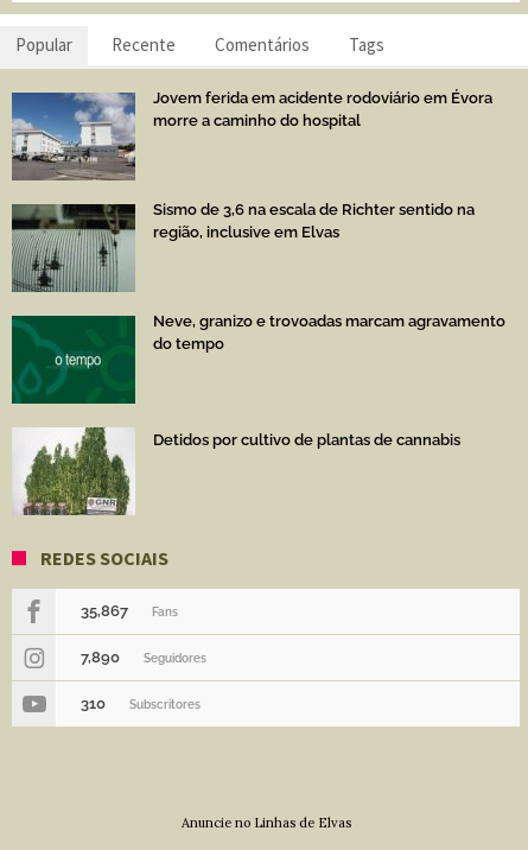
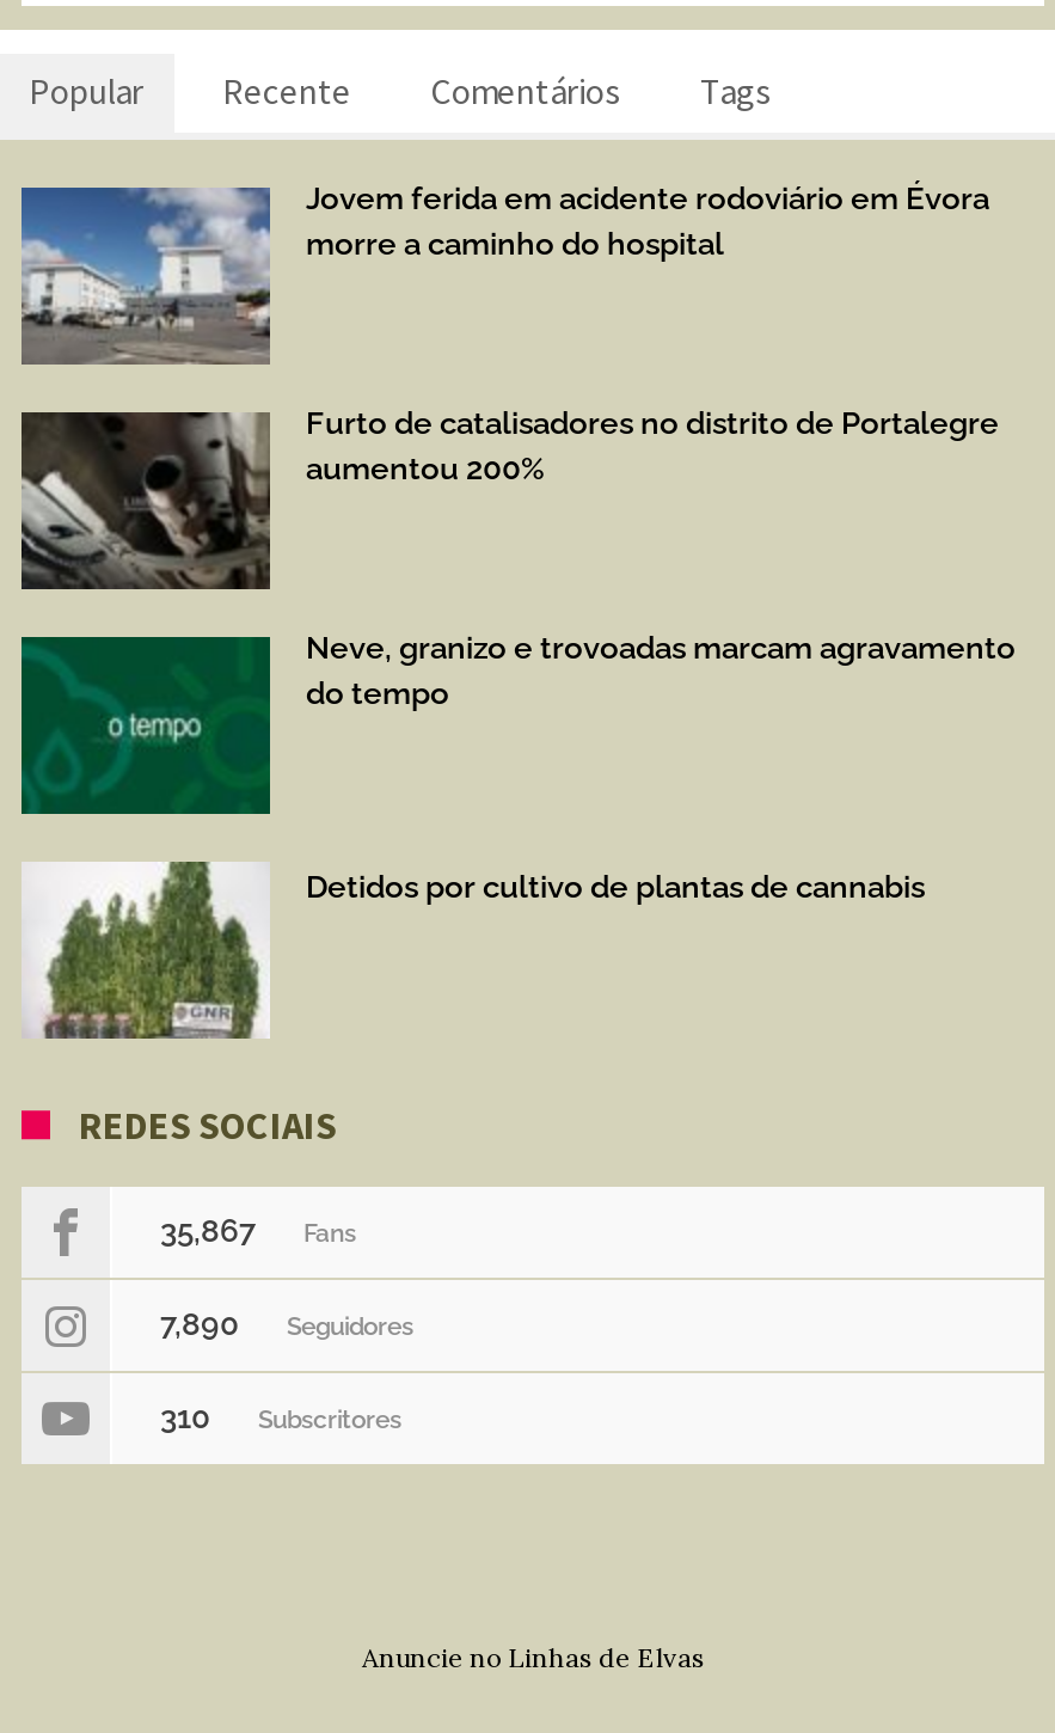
[12,201,475,292] [image] | Sismo de 3,6 na escala de Richter sentido na | região, inclusive em Elvas -> [22,405,999,592] [image] | Furto de catalisadores no distrito de Portalegre | aumentou 200%

